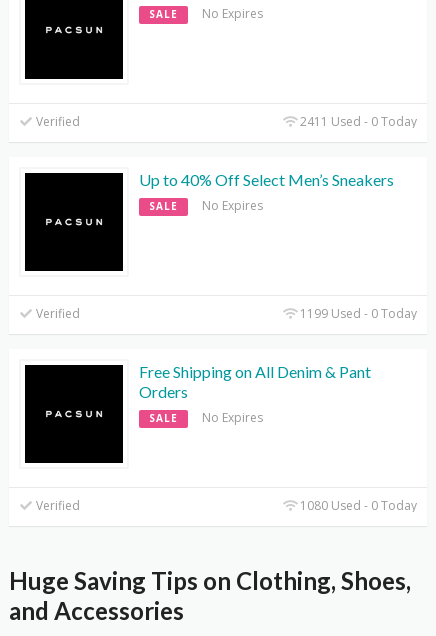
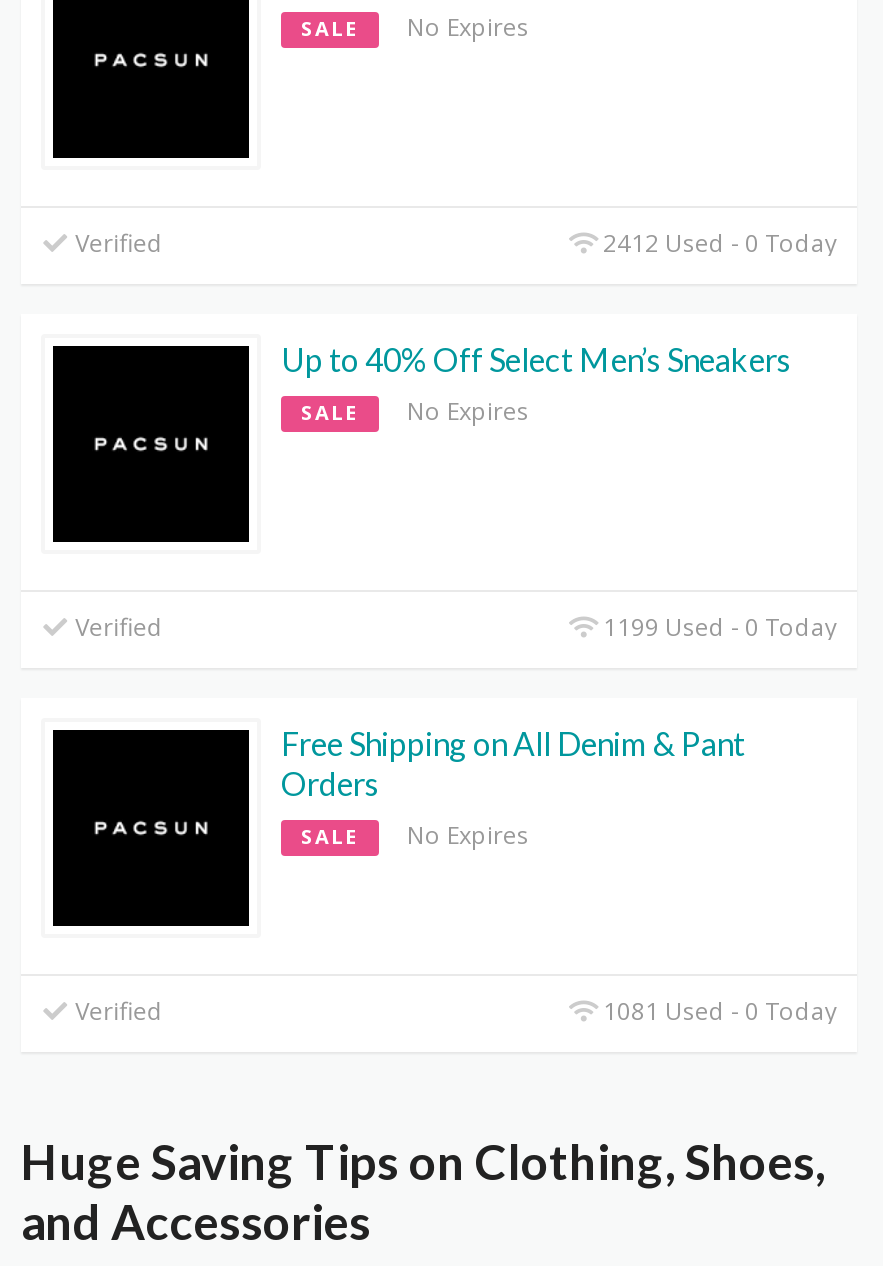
[297,113,417,130] 2411 Used - 0 Today -> [597,227,837,261] 2412 Used - 0 Today
[297,497,417,514] 1080 Used - 0 Today -> [597,995,837,1029] 1081 Used - 0 Today

